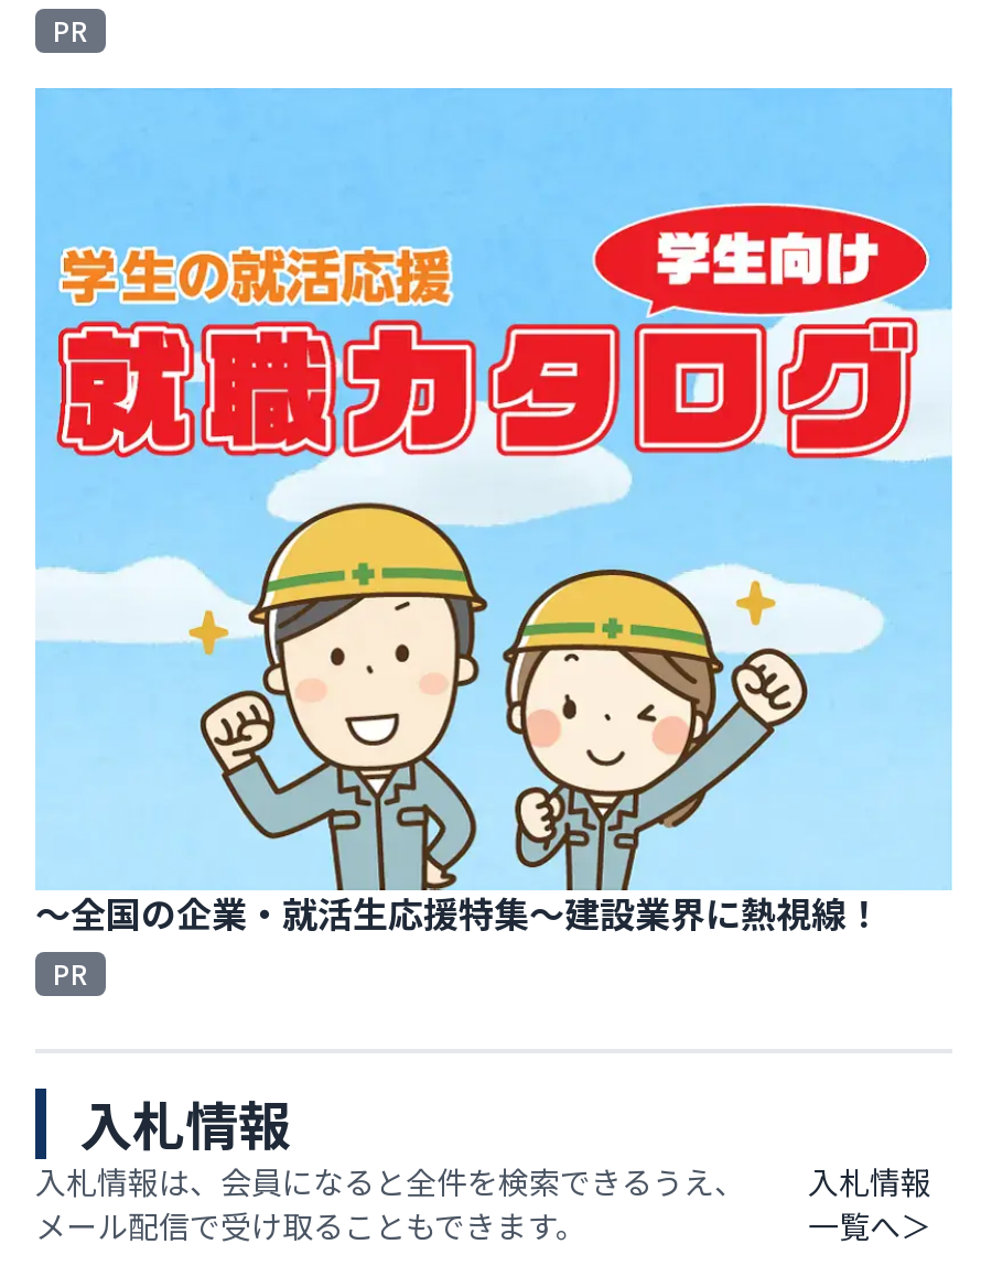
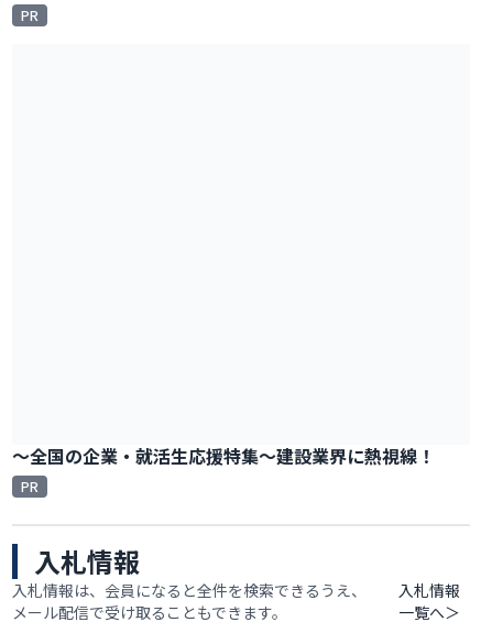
[33,86,955,890] [image] -> none

